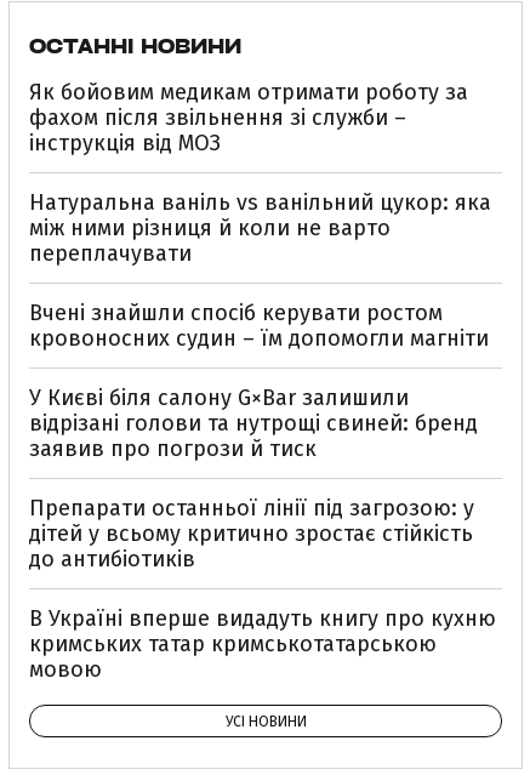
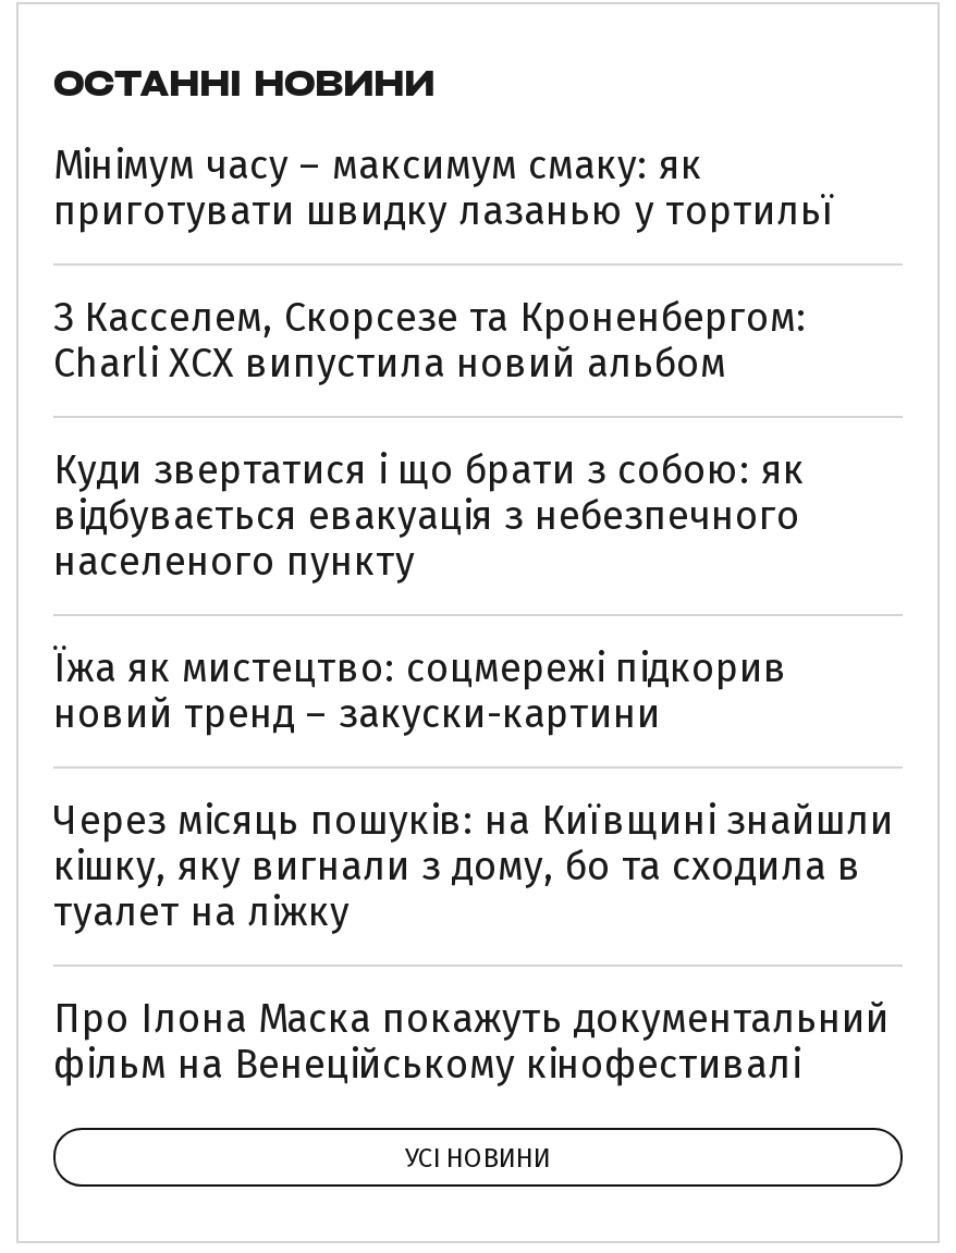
[29,79,468,157] Як бойовим медикам отримати роботу за | фахом після звільнення зі служби – | інструкція від МОЗ -> [53,142,835,236] Мінімум часу – максимум смаку: як | приготувати швидку лазанью у тортильї
[29,189,491,267] Натуральна ваніль vs ванільний цукор: яка | між ними різниця й коли не варто | переплачувати -> [53,294,807,388] З Касселем, Скорсезе та Кроненбергом: | Charli XCX випустила новий альбом
[29,300,489,352] Вчені знайшли спосіб керувати ростом | кровоносних судин – їм допомогли магніти -> [53,447,805,586] Куди звертатися і що брати з собою: як | відбувається евакуація з небезпечного | населеного пункту
[29,385,478,462] У Києві біля салону G×Bar залишили | відрізані голови та нутрощі свиней: бренд | заявив про погрози й тиск -> [53,645,787,739] Їжа як мистецтво: соцмережі підкорив | новий тренд – закуски-картини
[29,495,474,573] Препарати останньої лінії під загрозою: у | дітей у всьому критично зростає стійкість | до антибіотиків -> [53,797,894,937] Через місяць пошуків: на Київщині знайшли | кішку, яку вигнали з дому, бо та сходила в | туалет на ліжку
[29,605,496,683] В Україні вперше видадуть книгу про кухню | кримських татар кримськотатарською | мовою -> [53,995,890,1089] Про Ілона Маска покажуть документальний | фільм на Венеційському кінофестивалі

